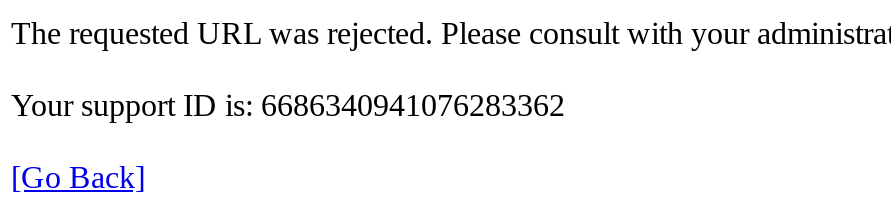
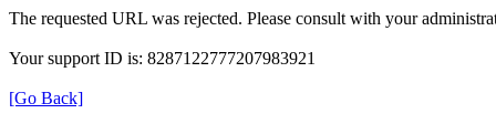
[11,88,565,122] Your support ID is: 6686340941076283362 -> [9,49,316,68] Your support ID is: 8287122777207983921

